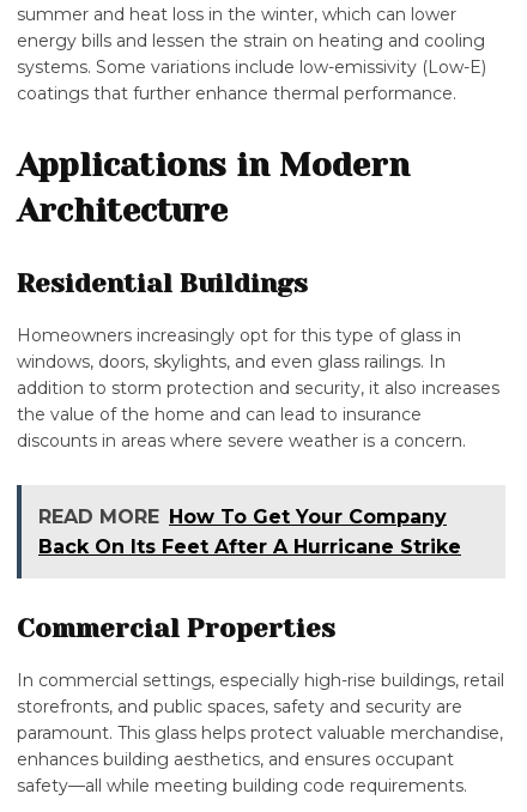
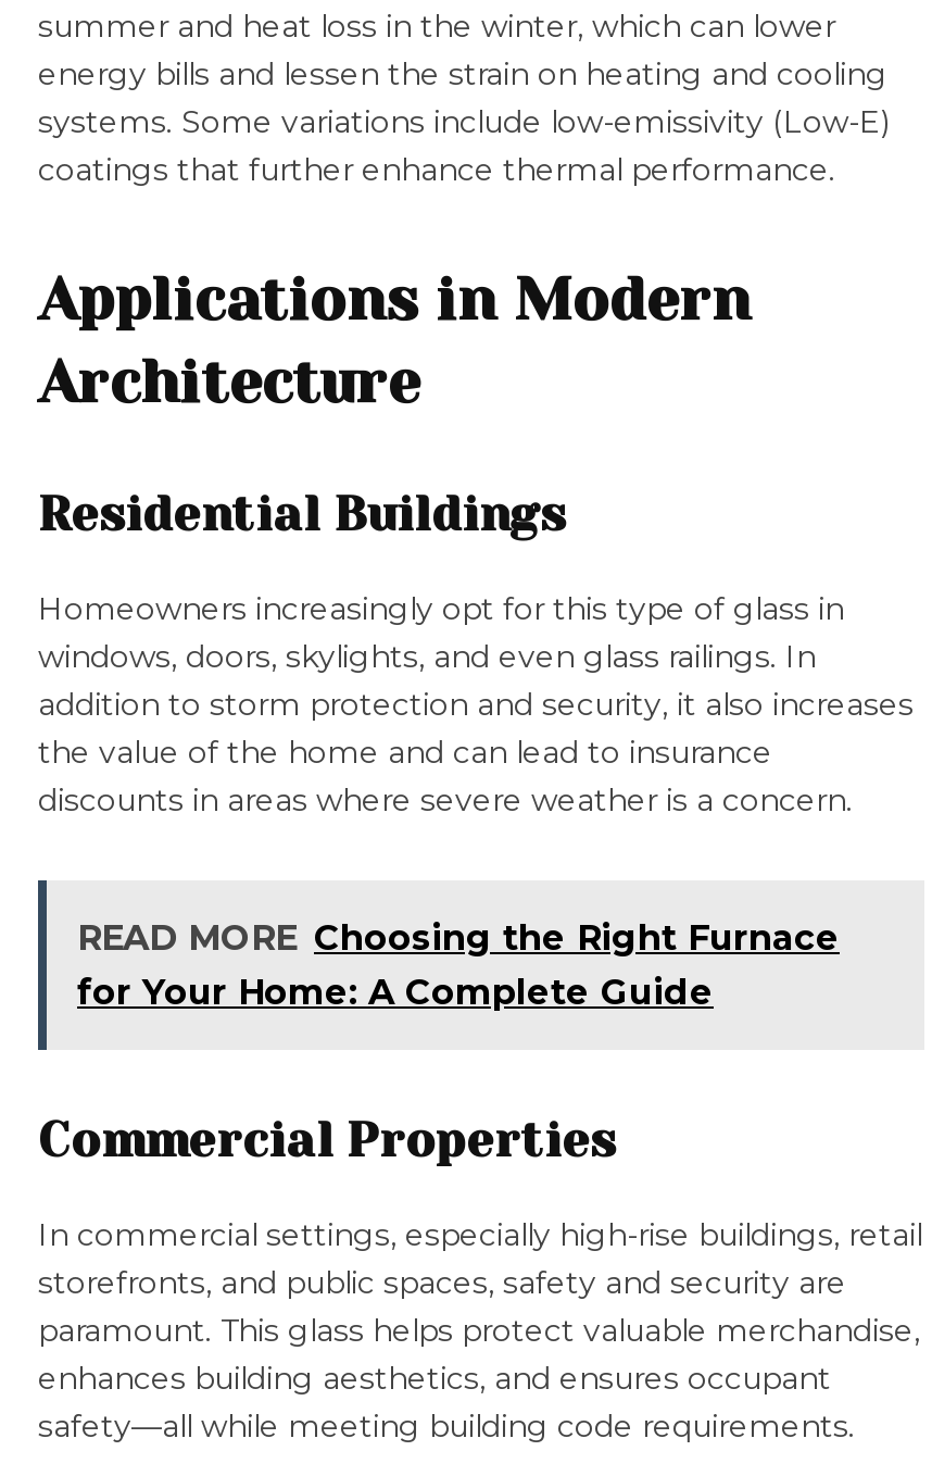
[38,505,461,558] READ MORE How To Get Your Company | Back On Its Feet After A Hurricane Strike -> [77,917,840,1013] READ MORE Choosing the Right Furnace | for Your Home: A Complete Guide

